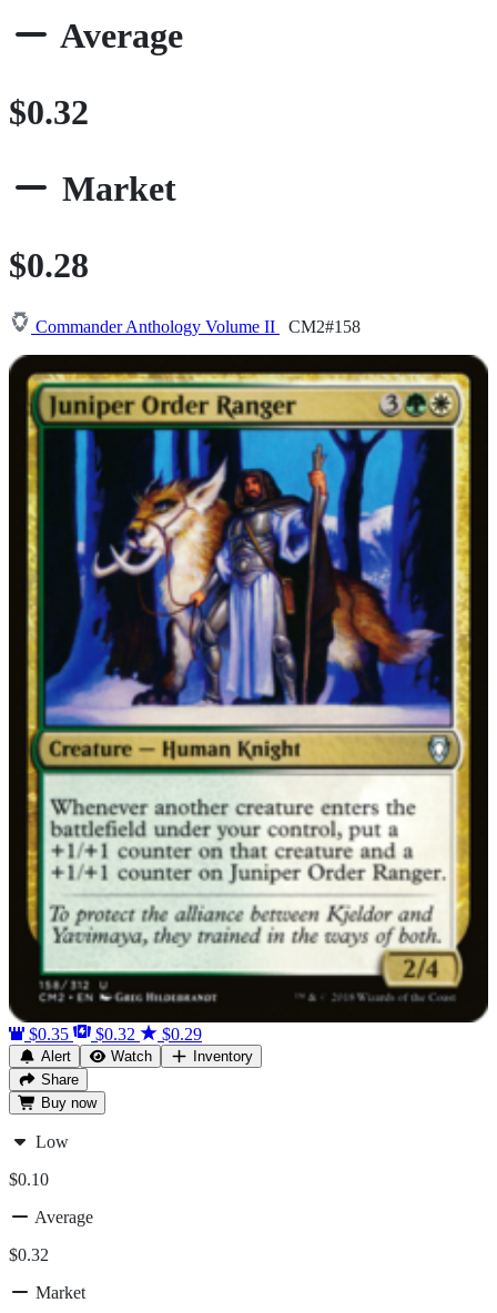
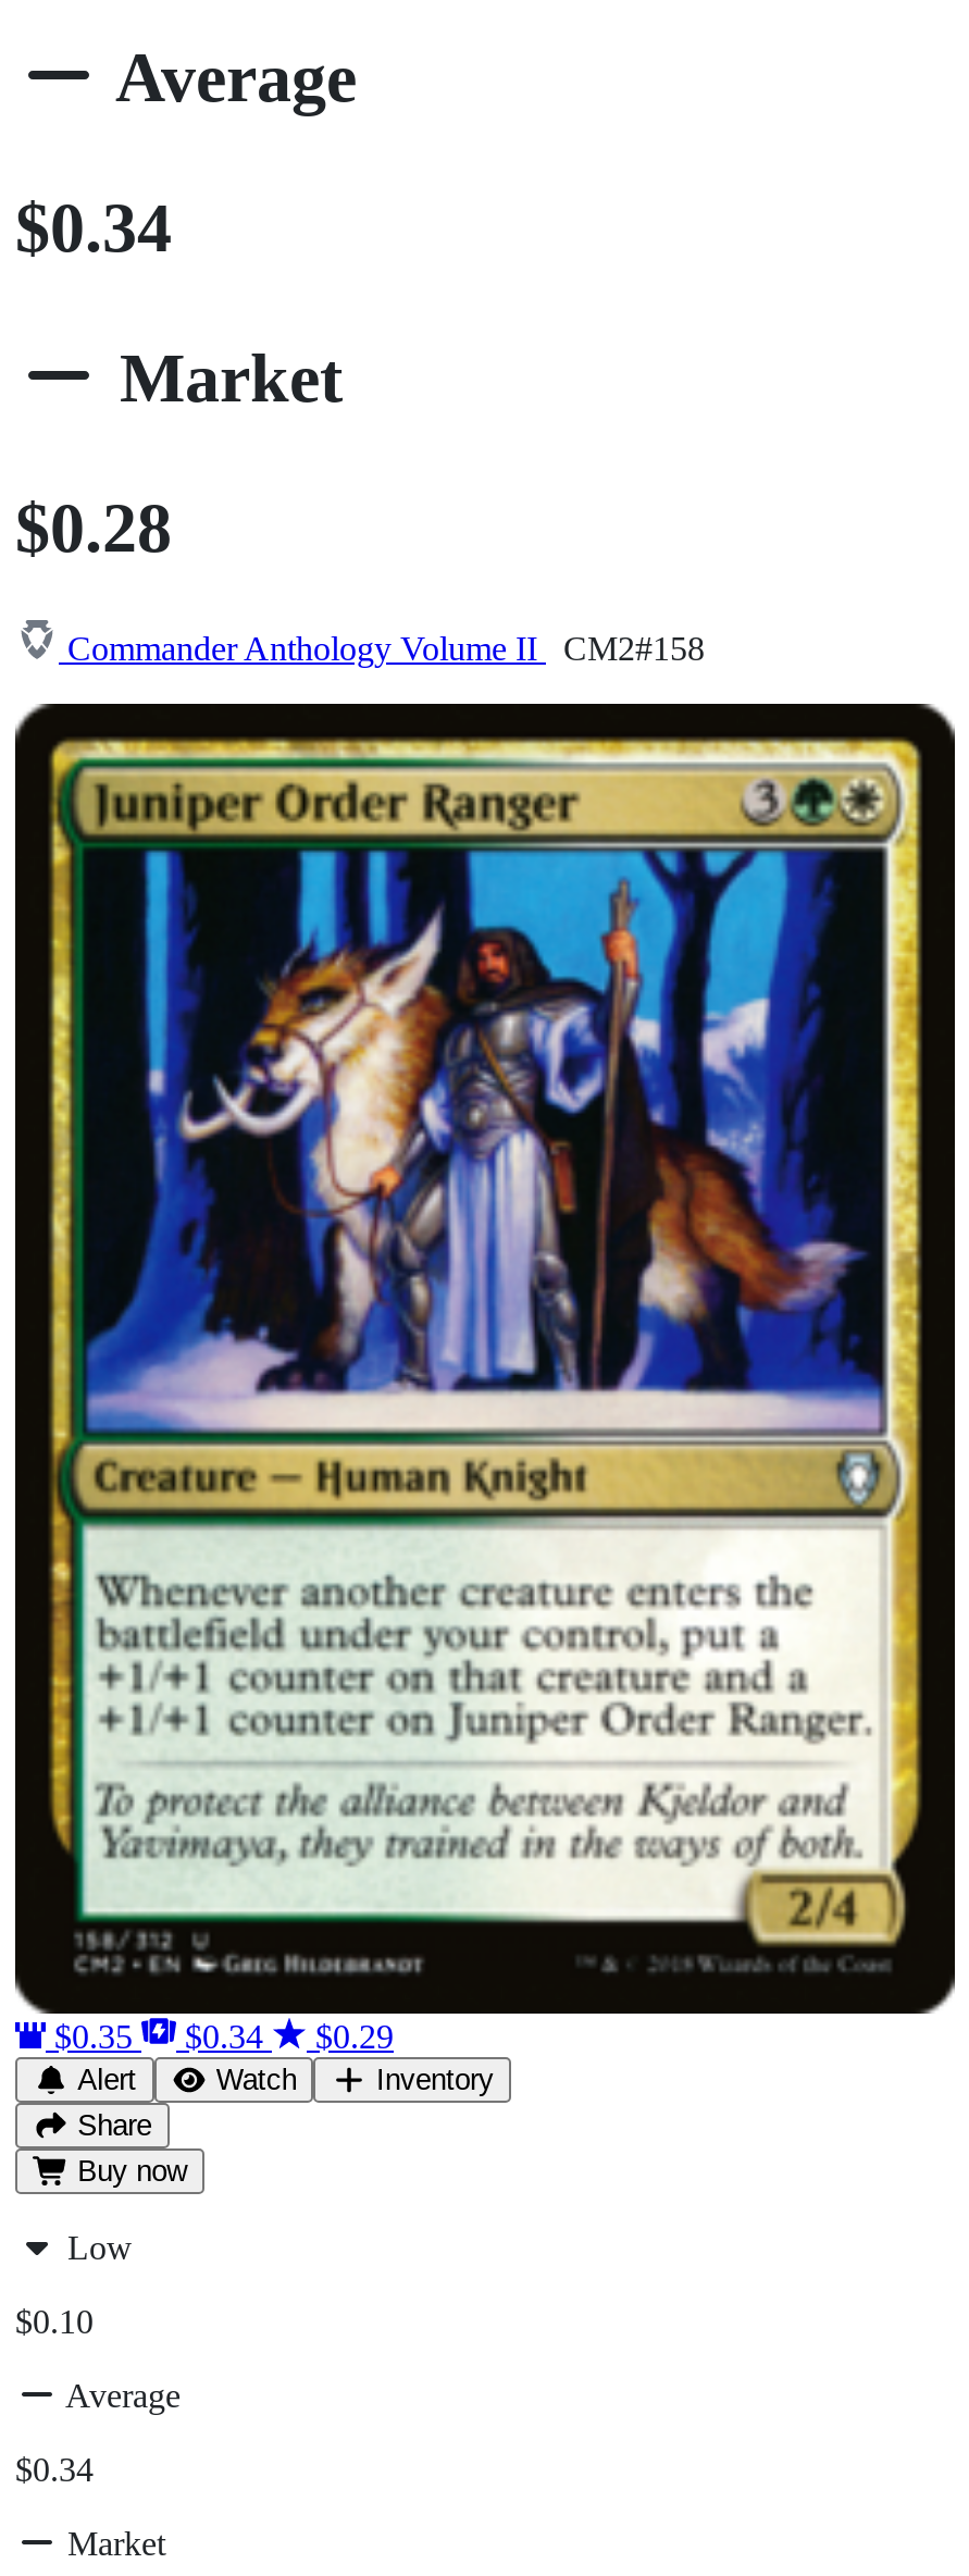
[9,92,89,132] $0.32 -> [15,189,172,267] $0.34
[24,1025,202,1044] $0.35 $0.32 $0.29 -> [46,2019,394,2056] $0.35 $0.34 $0.29
[9,1246,49,1265] $0.32 -> [15,2452,94,2489] $0.34

